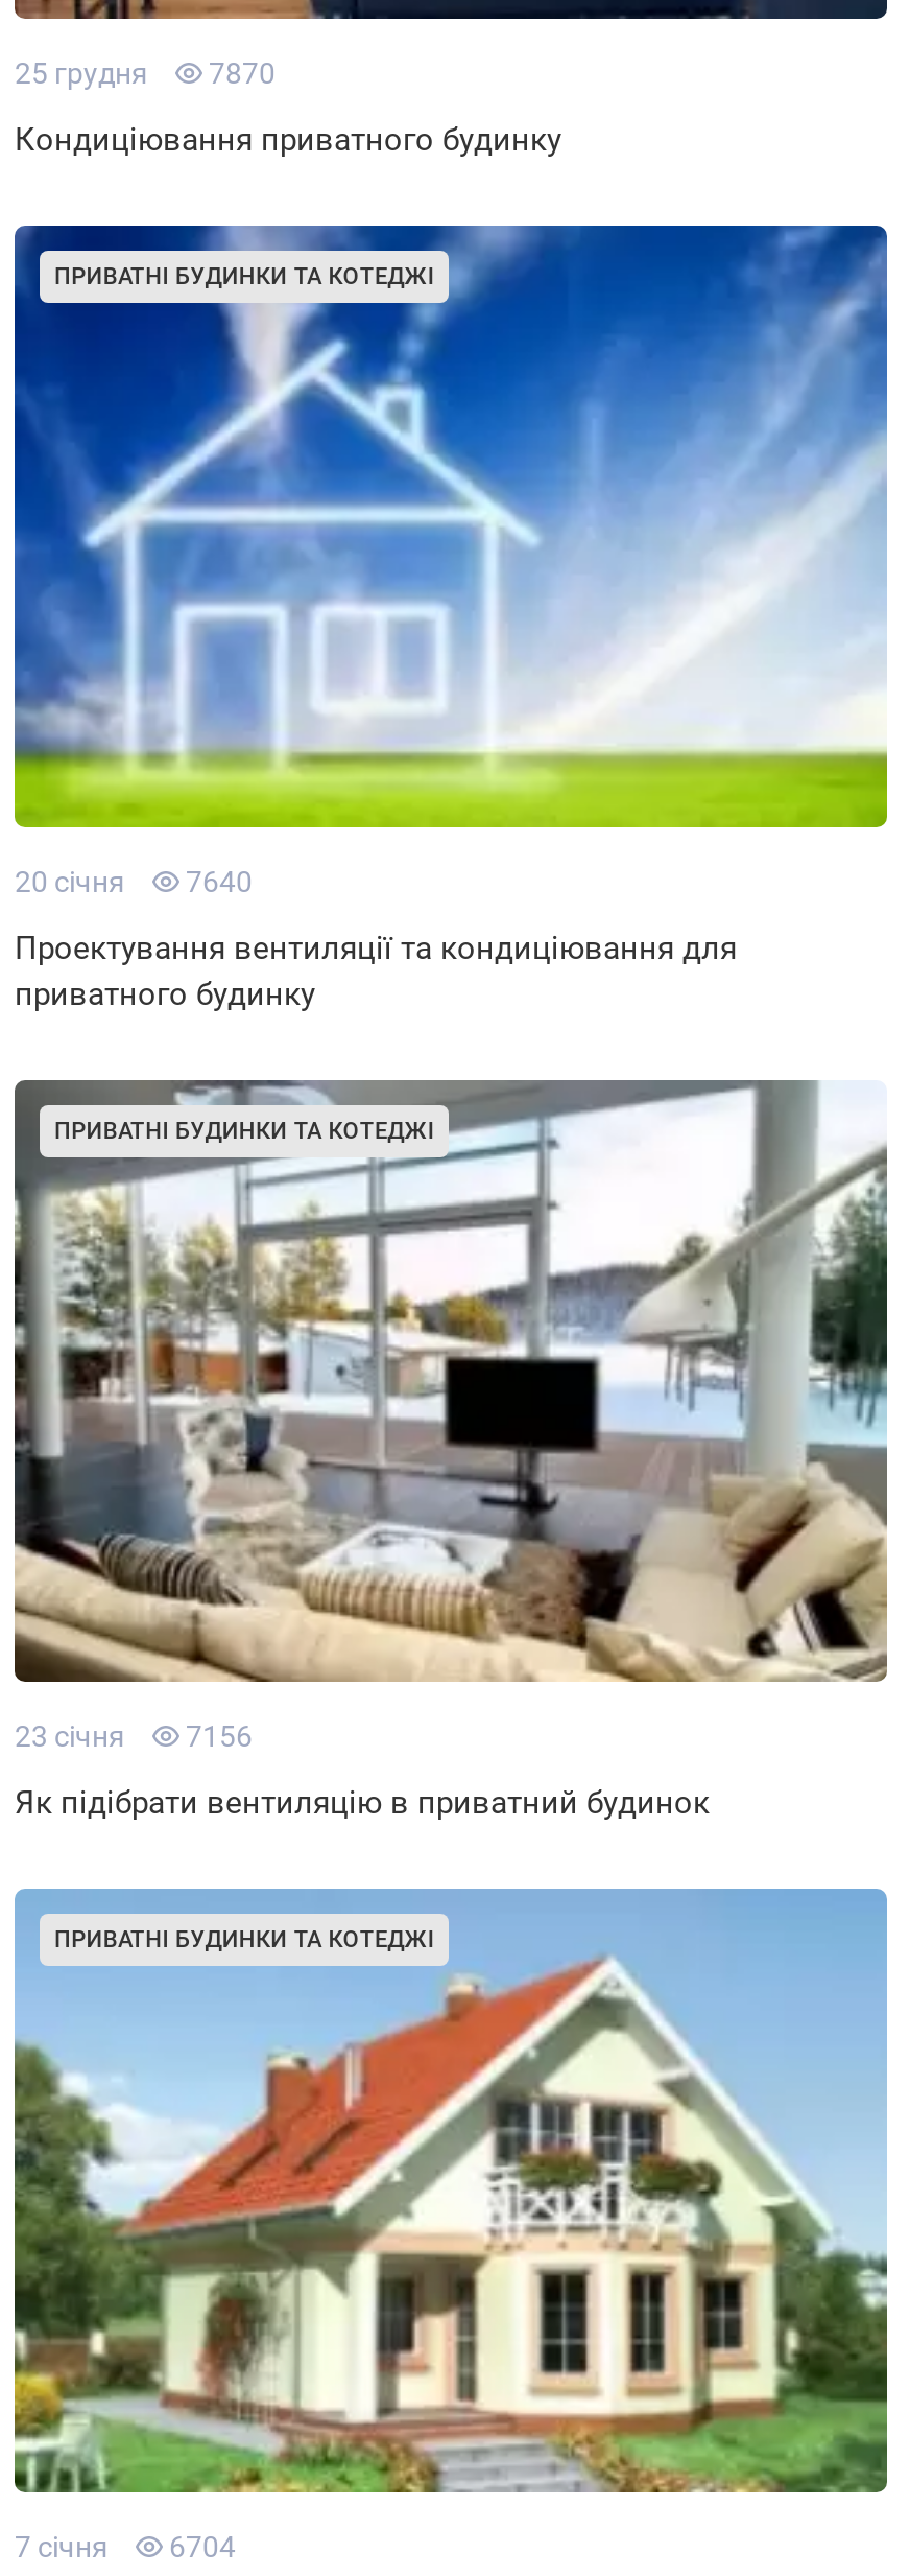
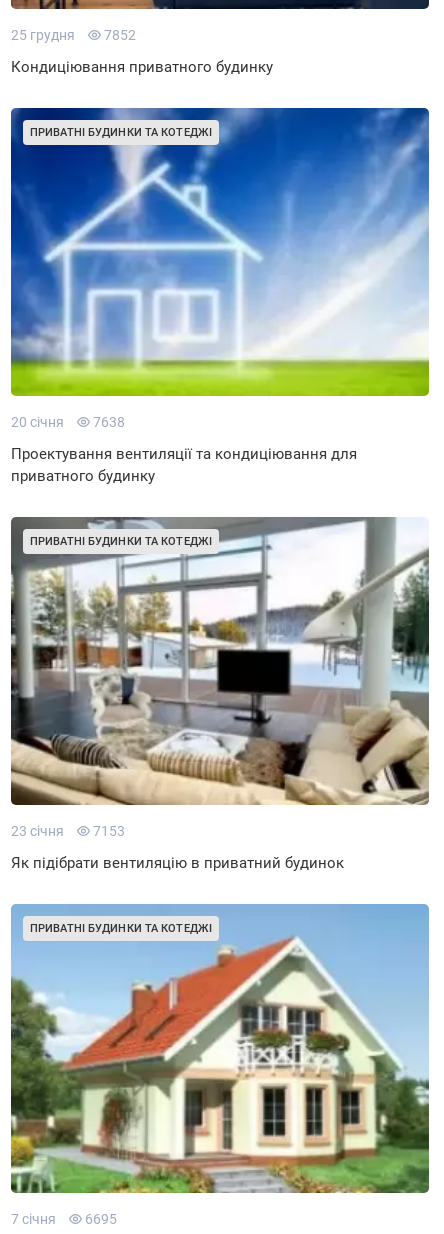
[15,56,276,90] 25 грудня 7870 -> [11,27,136,43] 25 грудня 7852
[15,865,253,899] 20 січня 7640 -> [11,414,125,430] 20 січня 7638
[15,1720,253,1754] 23 січня 7156 -> [11,823,125,839] 23 січня 7153
[15,2530,236,2563] 7 січня 6704 -> [11,1211,117,1227] 7 січня 6695

